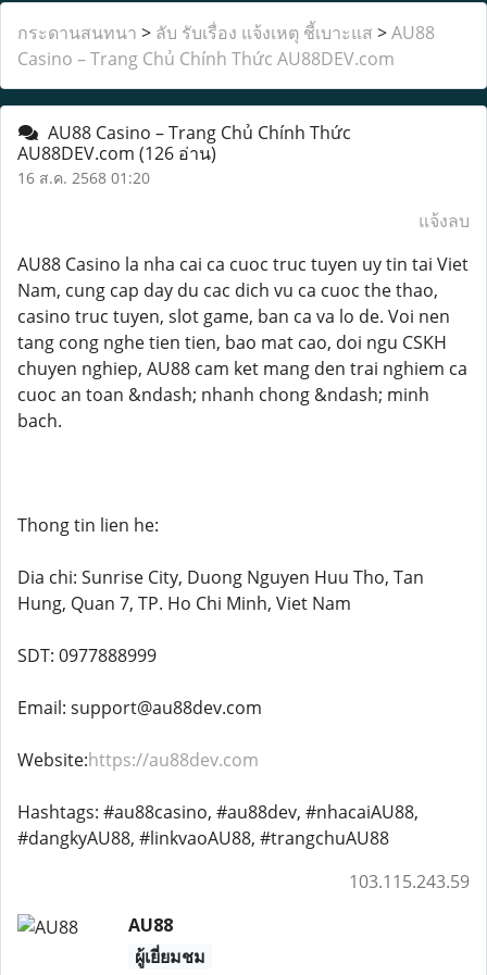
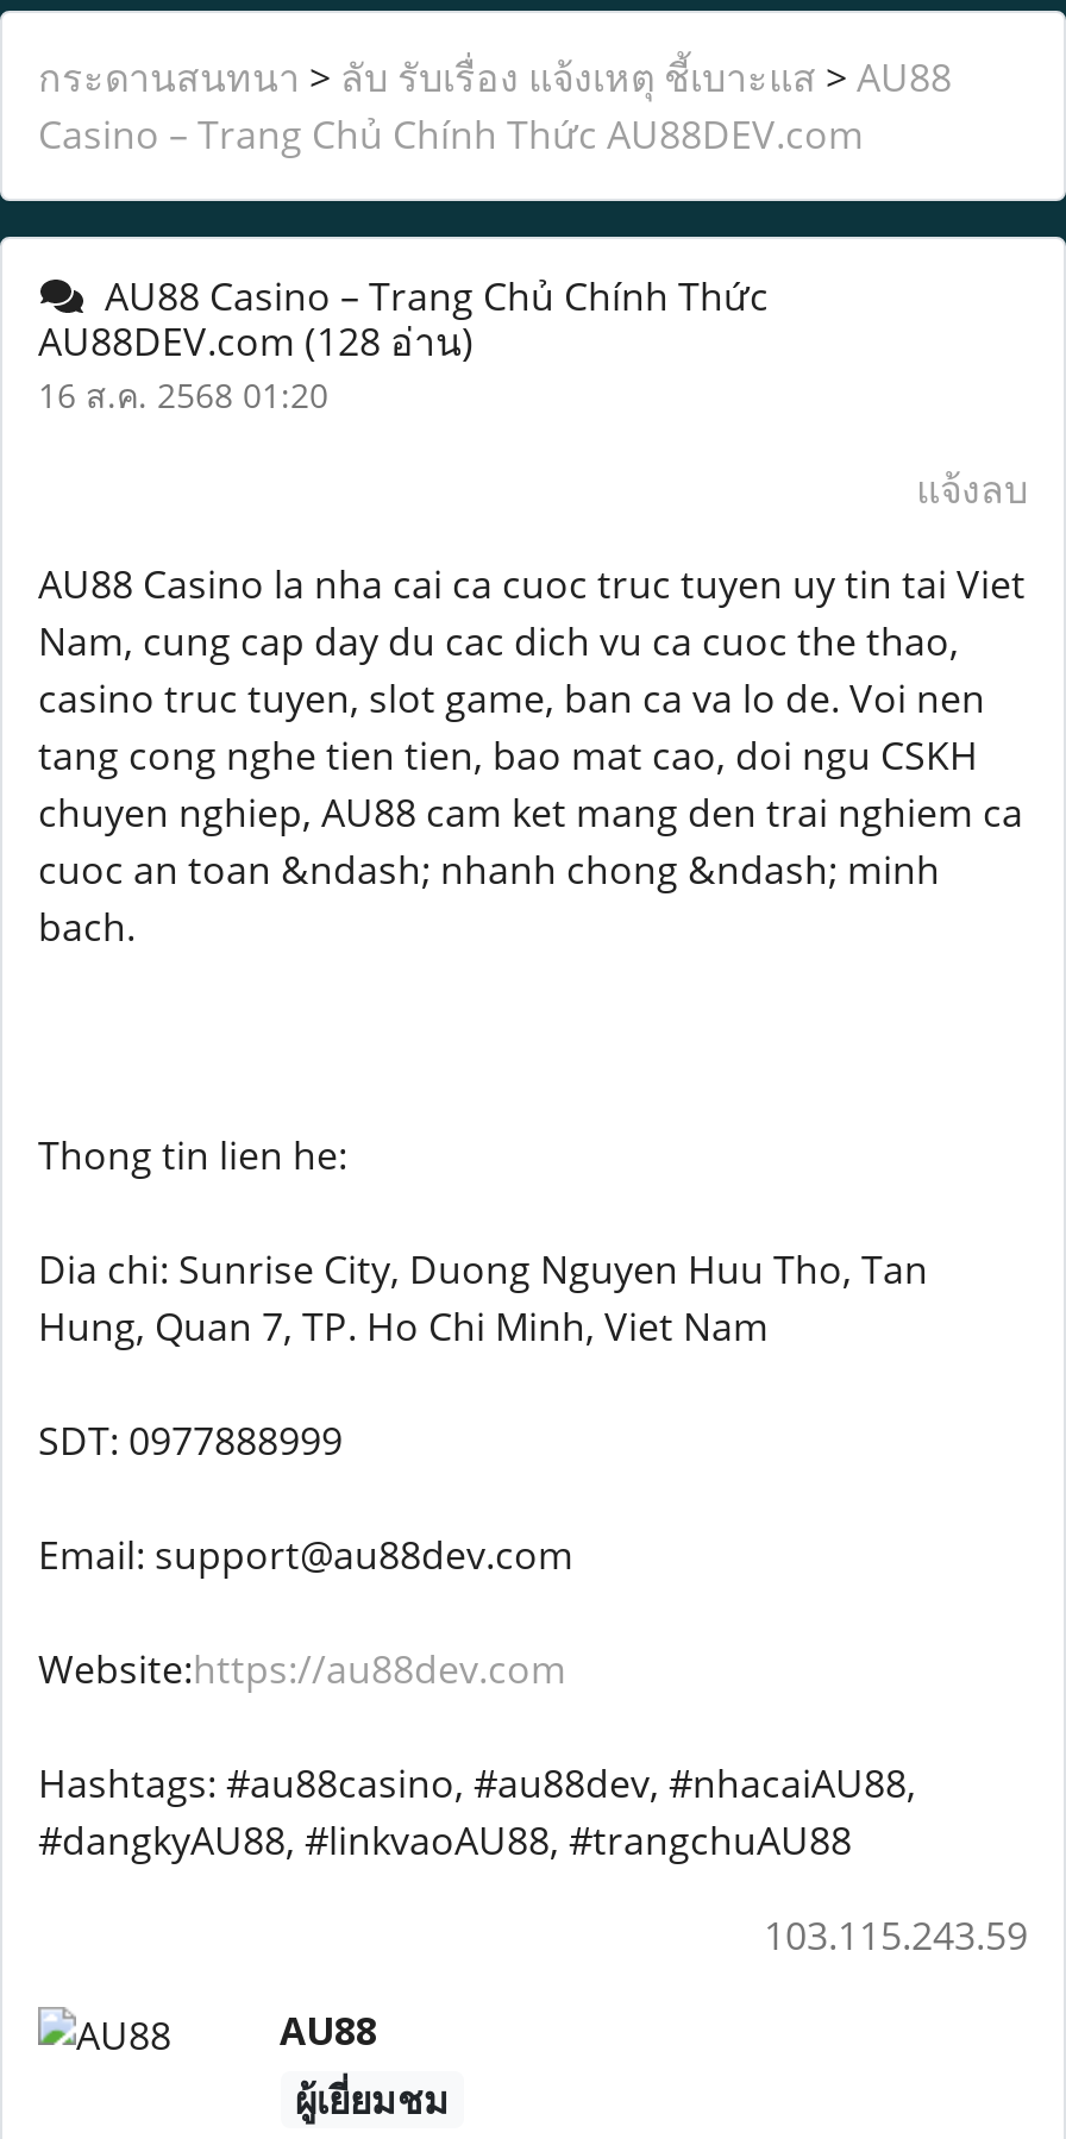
[17,141,216,165] AU88DEV.com (126 อ่าน) -> [38,315,474,368] AU88DEV.com (128 อ่าน)

